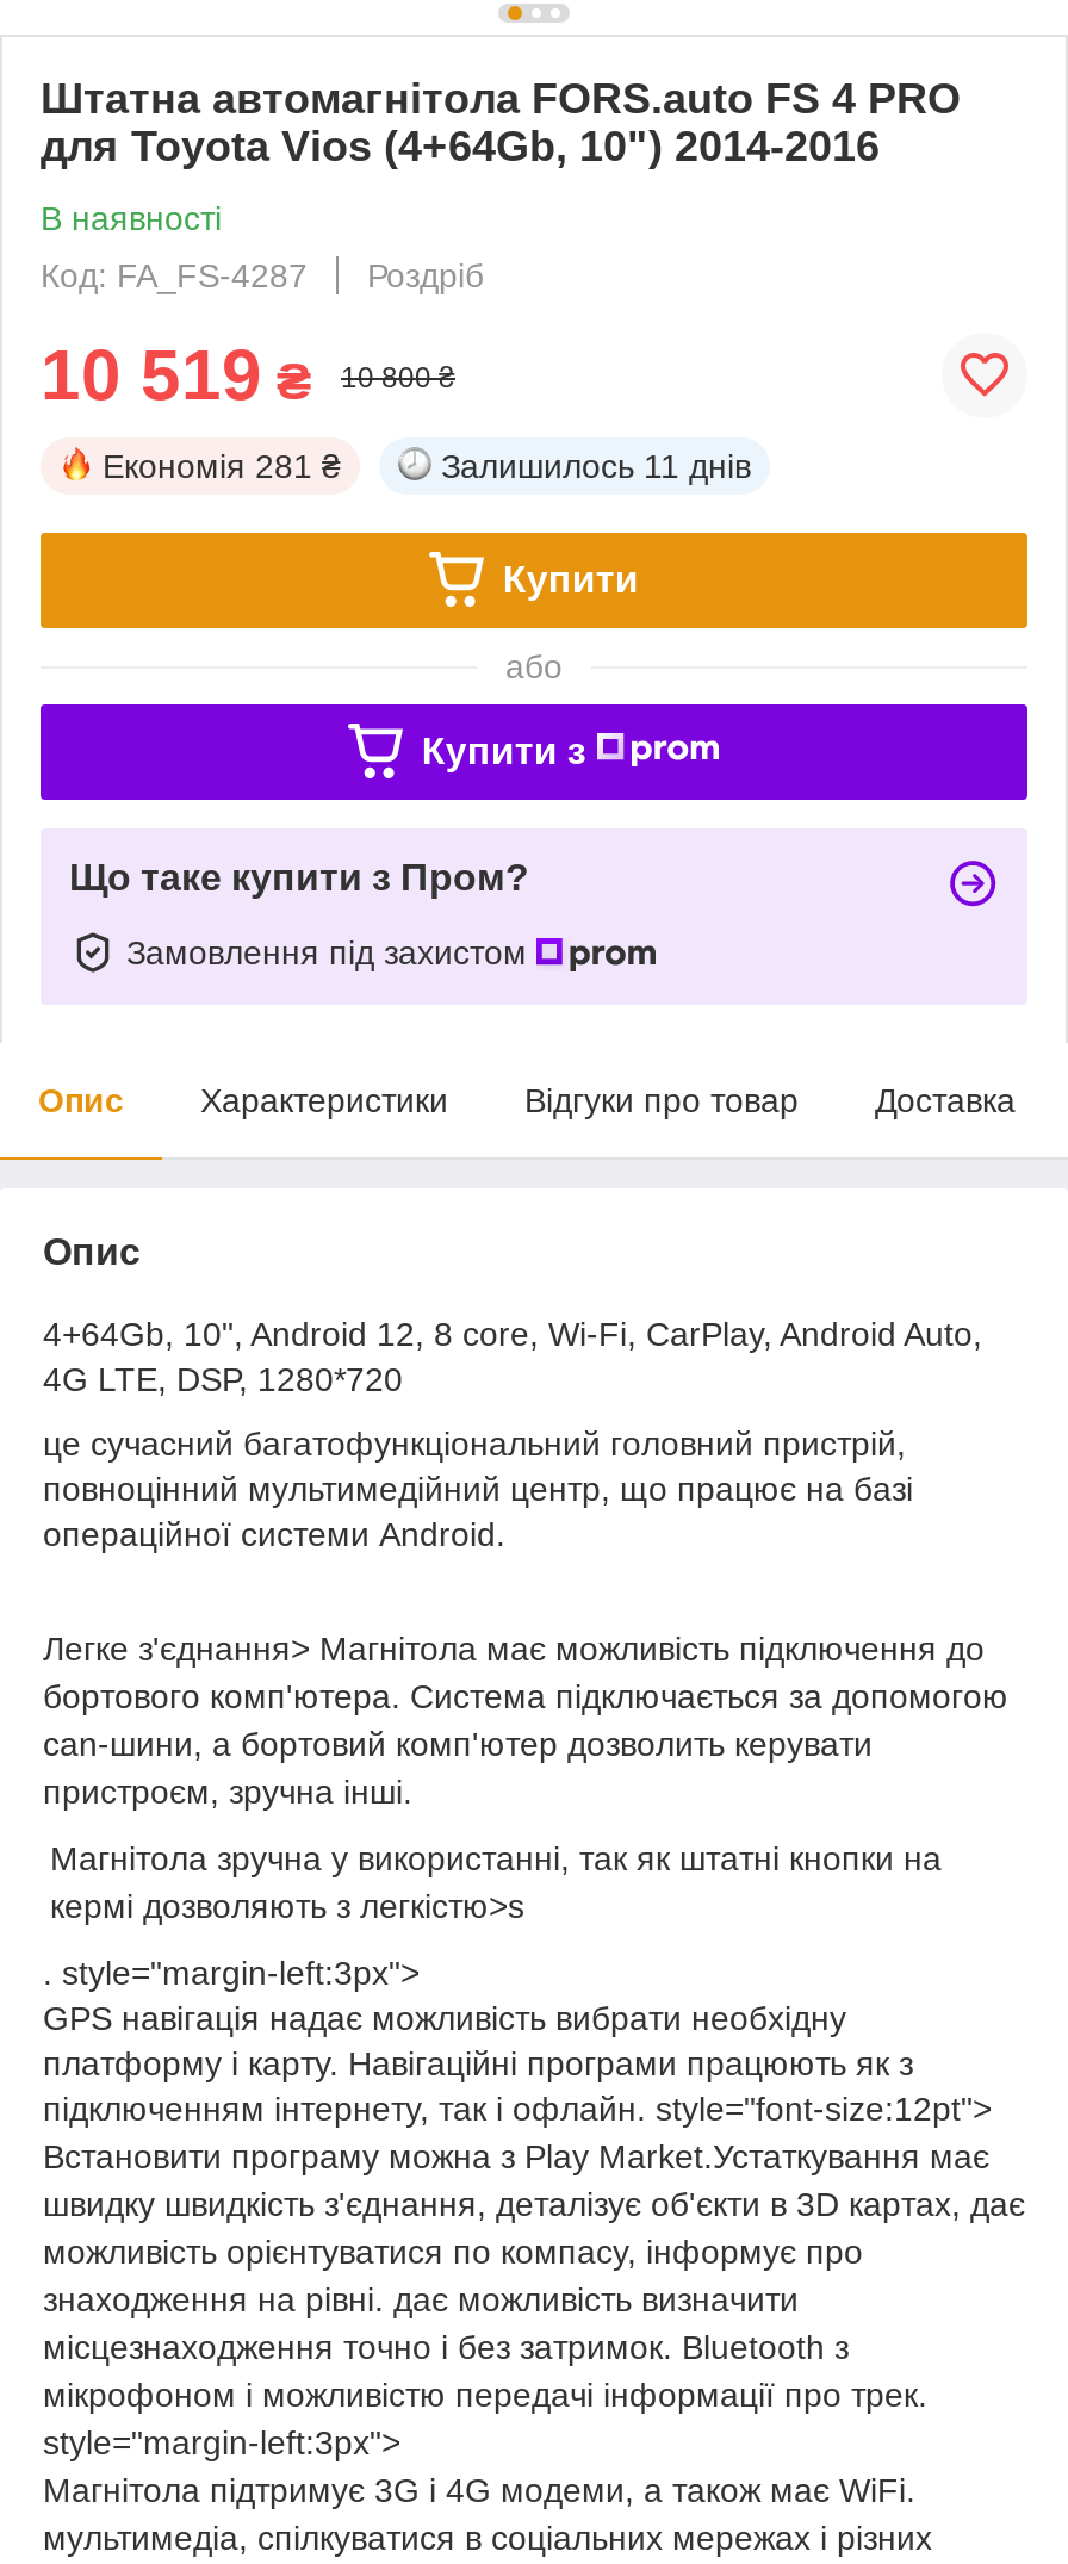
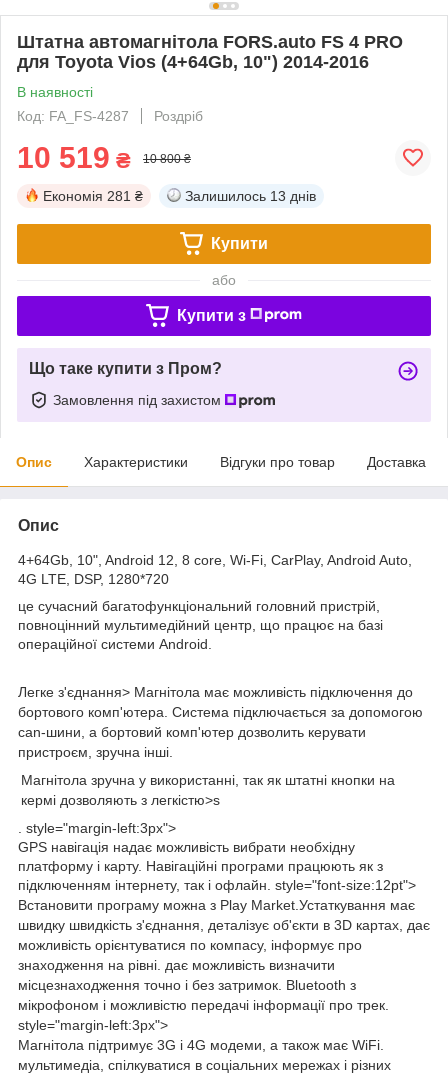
[441,447,751,485] Залишилось 11 днів -> [185,188,316,204] Залишилось 13 днів

